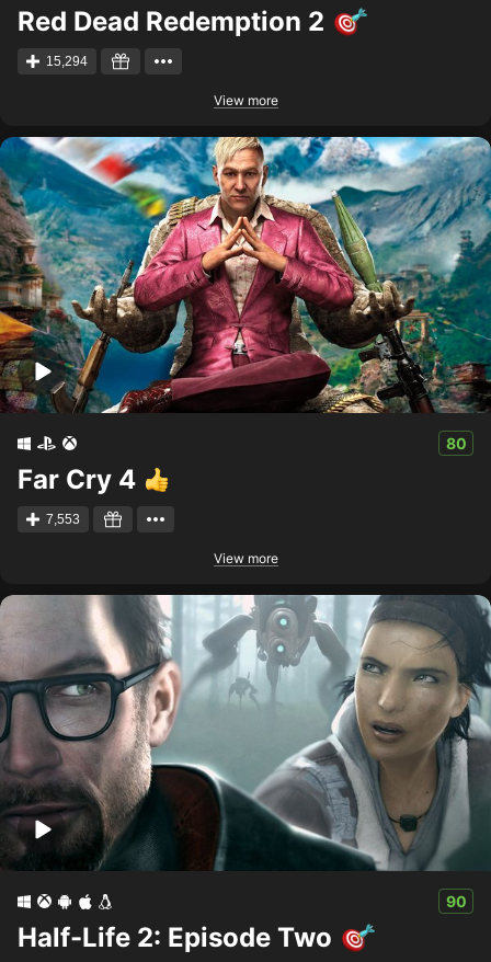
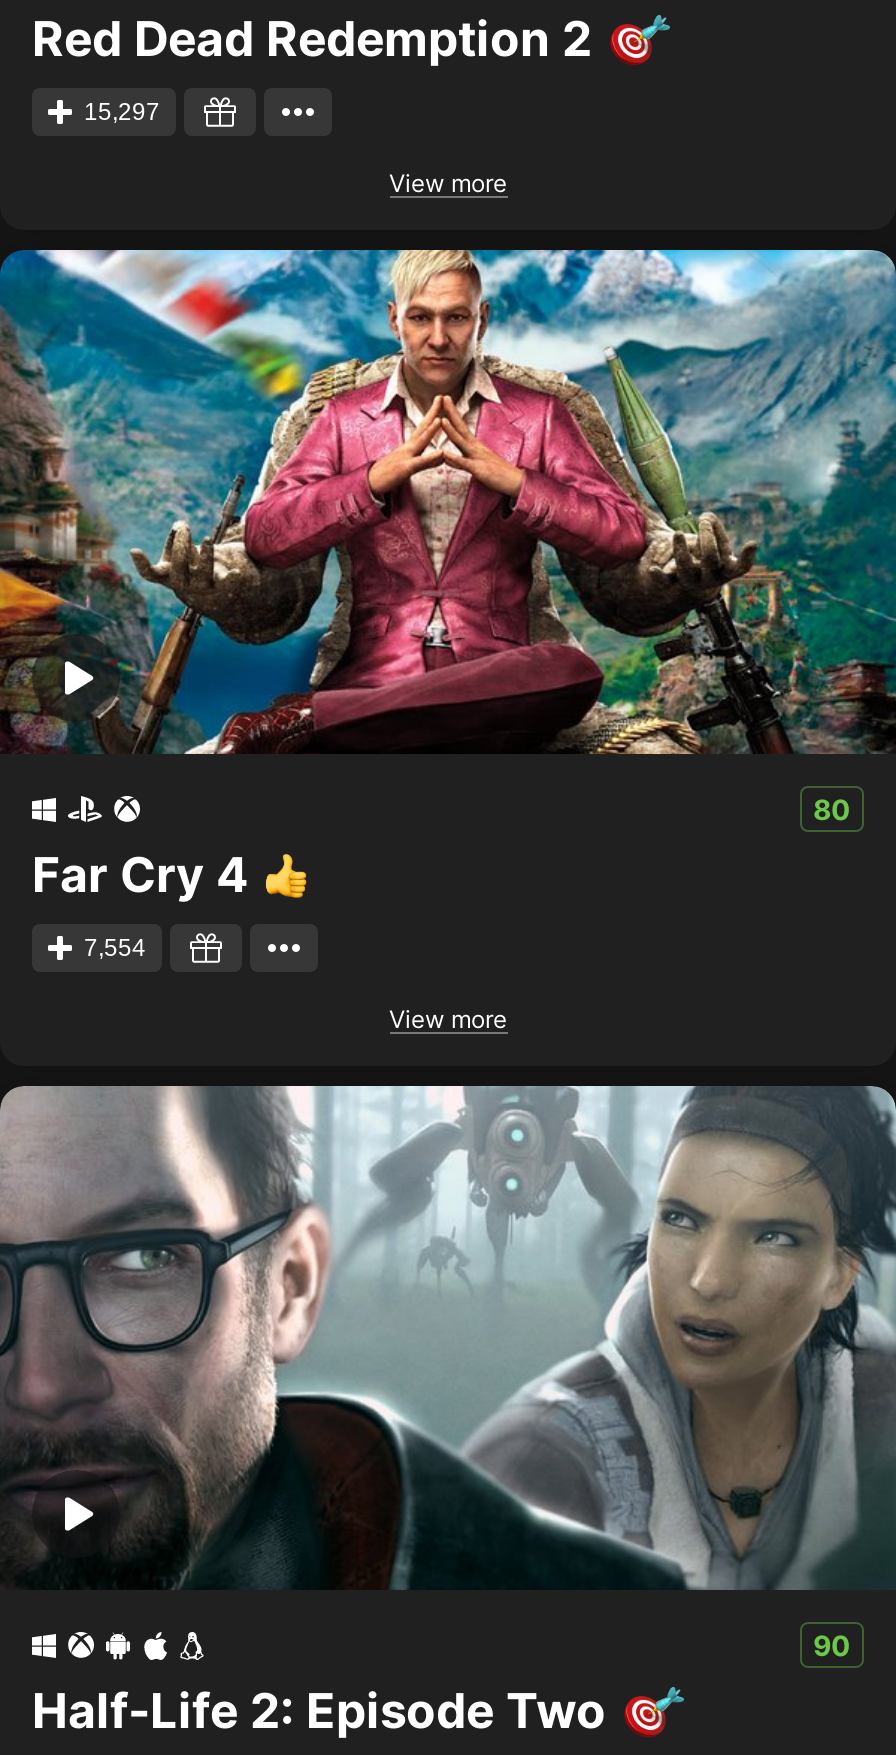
[46,54,88,69] 15,294 -> [84,98,160,126] 15,297
[46,512,80,527] 7,553 -> [84,934,146,962] 7,554

